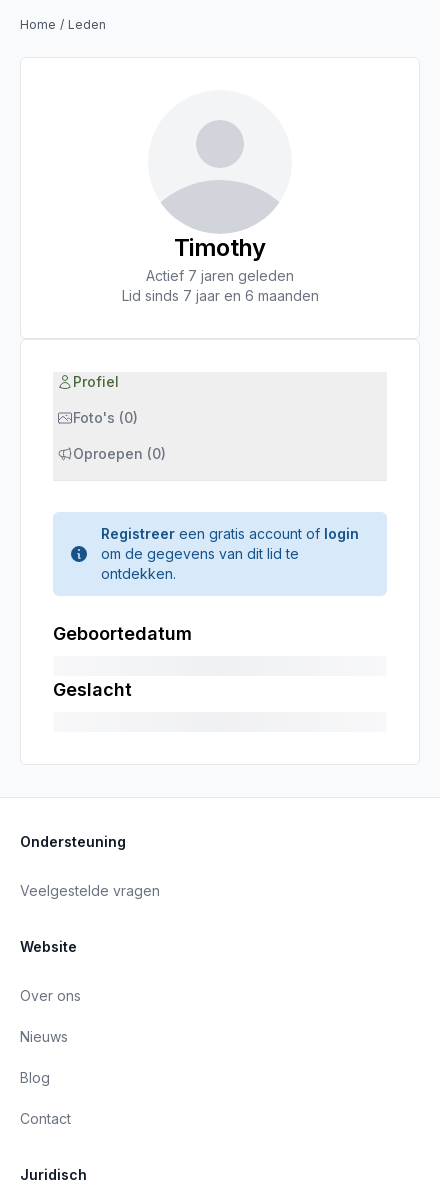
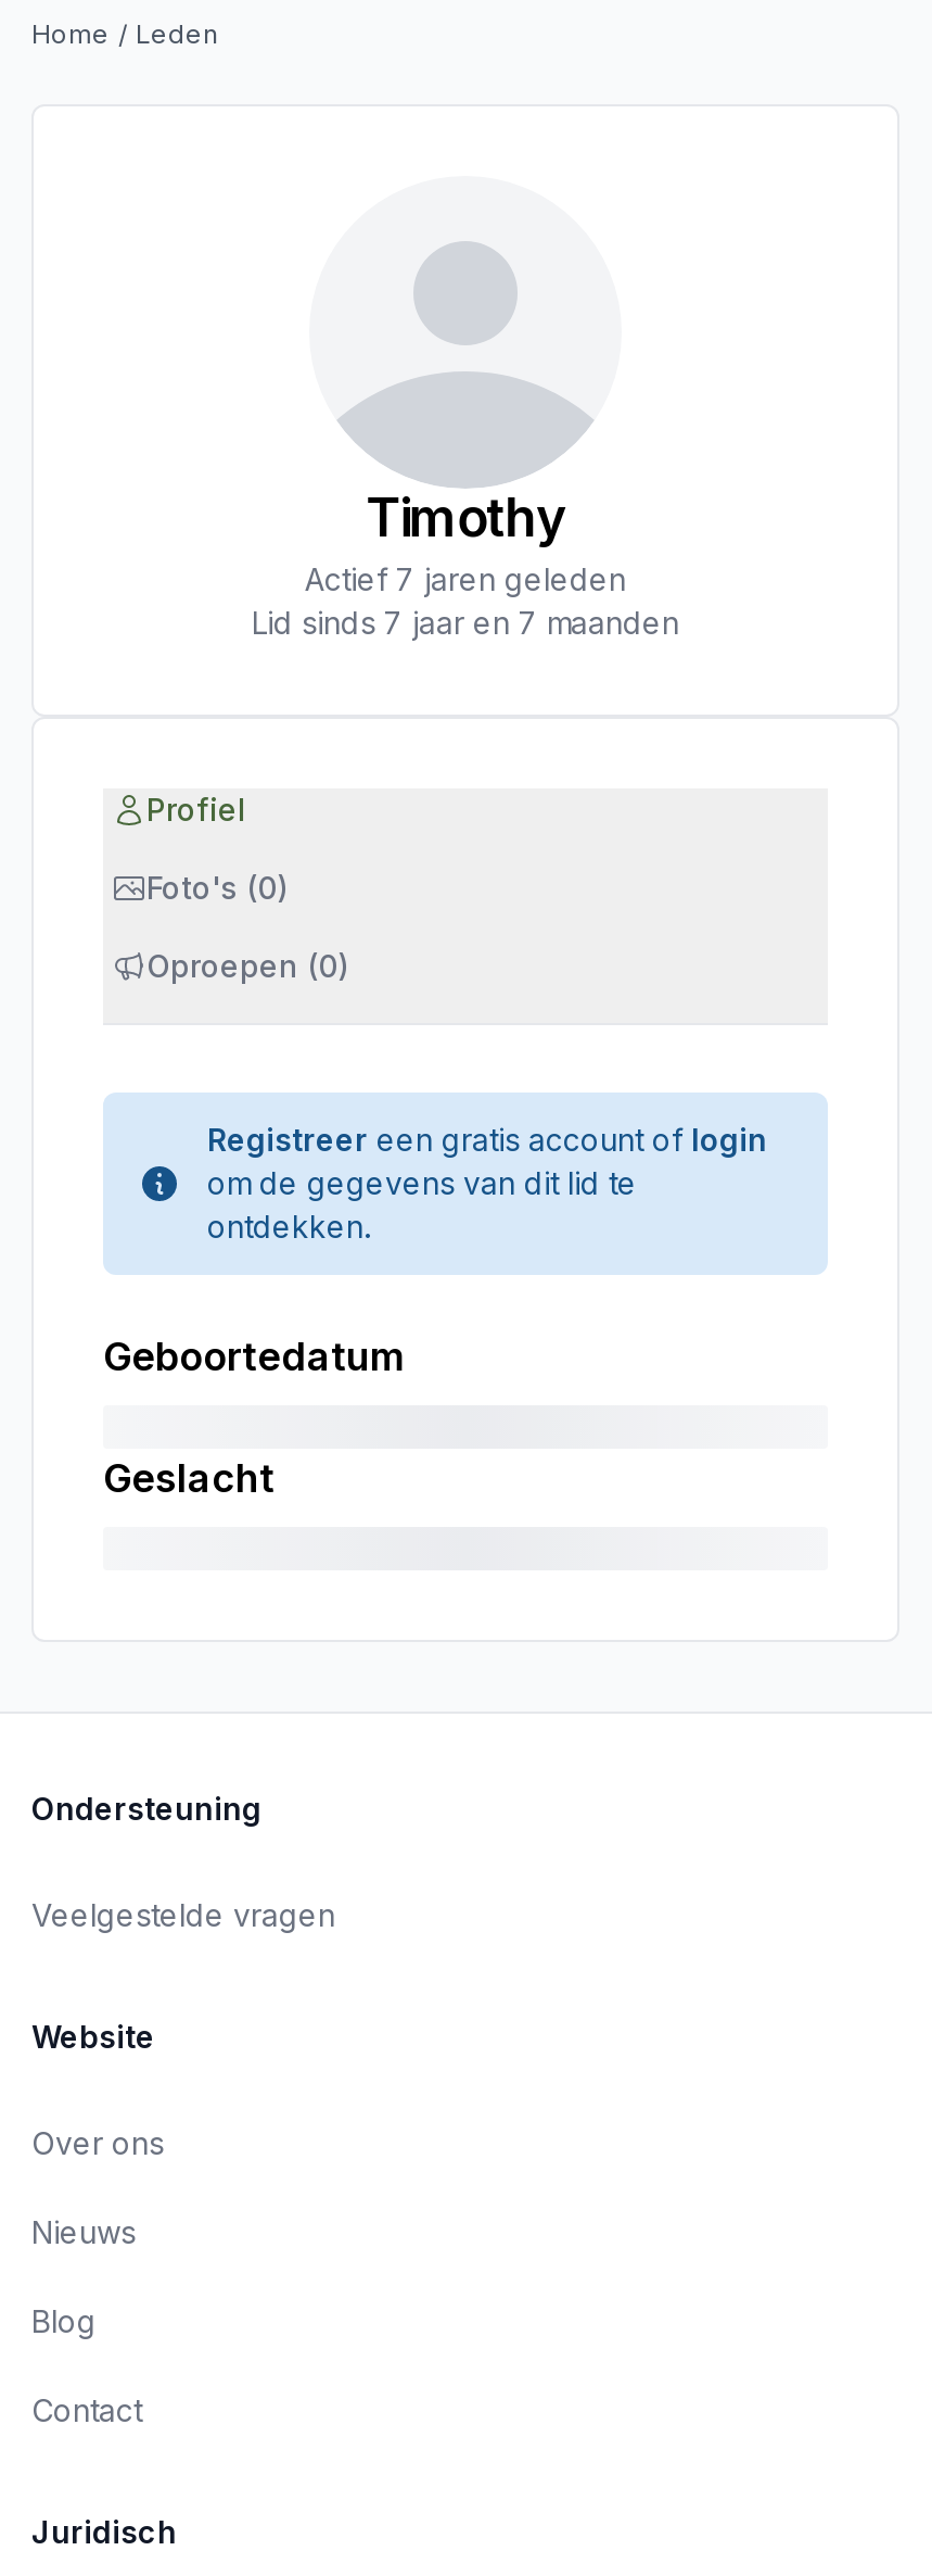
[121,287,318,304] Lid sinds 7 jaar en 6 maanden -> [252,604,679,641] Lid sinds 7 jaar en 7 maanden

